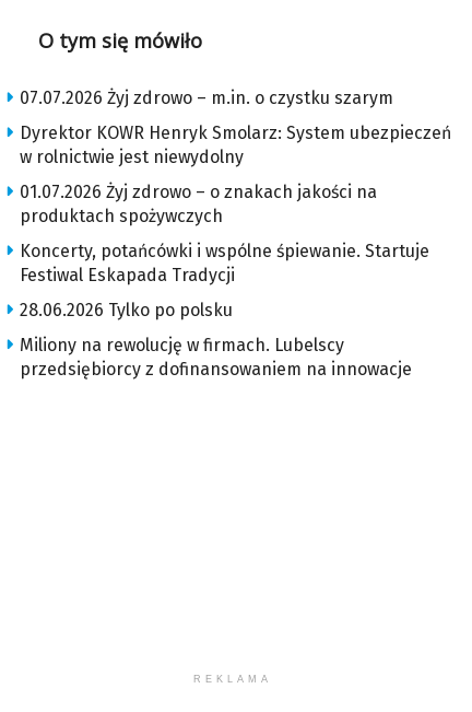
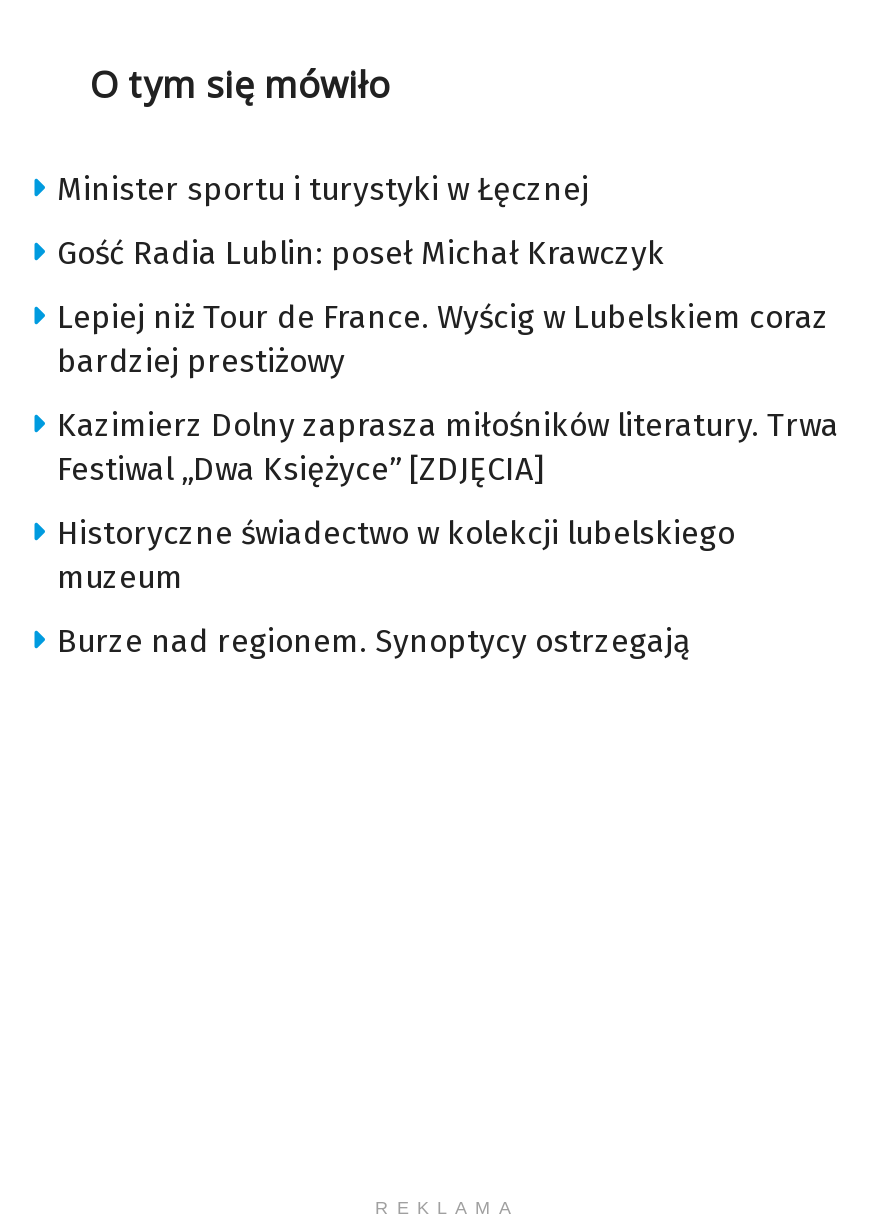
[20,88,393,108] 07.07.2026 Żyj zdrowo – m.in. o czystku szarym -> [57,170,589,208] Minister sportu i turystyki w Łęcznej
[20,123,451,167] Dyrektor KOWR Henryk Smolarz: System ubezpieczeń | w rolnictwie jest niewydolny -> [57,234,665,272] Gość Radia Lublin: poseł Michał Krawczyk
[20,182,377,227] 01.07.2026 Żyj zdrowo – o znakach jakości na | produktach spożywczych -> [57,298,829,380] Lepiej niż Tour de France. Wyścig w Lubelskiem coraz | bardziej prestiżowy
[20,241,429,286] Koncerty, potańcówki i wspólne śpiewanie. Startuje | Festiwal Eskapada Tradycji -> [57,406,839,488] Kazimierz Dolny zaprasza miłośników literatury. Trwa | Festiwal „Dwa Księżyce” [ZDJĘCIA]
[20,300,233,321] 28.06.2026 Tylko po polsku -> [57,514,735,596] Historyczne świadectwo w kolekcji lubelskiego | muzeum
[20,335,412,380] Miliony na rewolucję w firmach. Lubelscy | przedsiębiorcy z dofinansowaniem na innowacje -> [57,622,691,660] Burze nad regionem. Synoptycy ostrzegają

